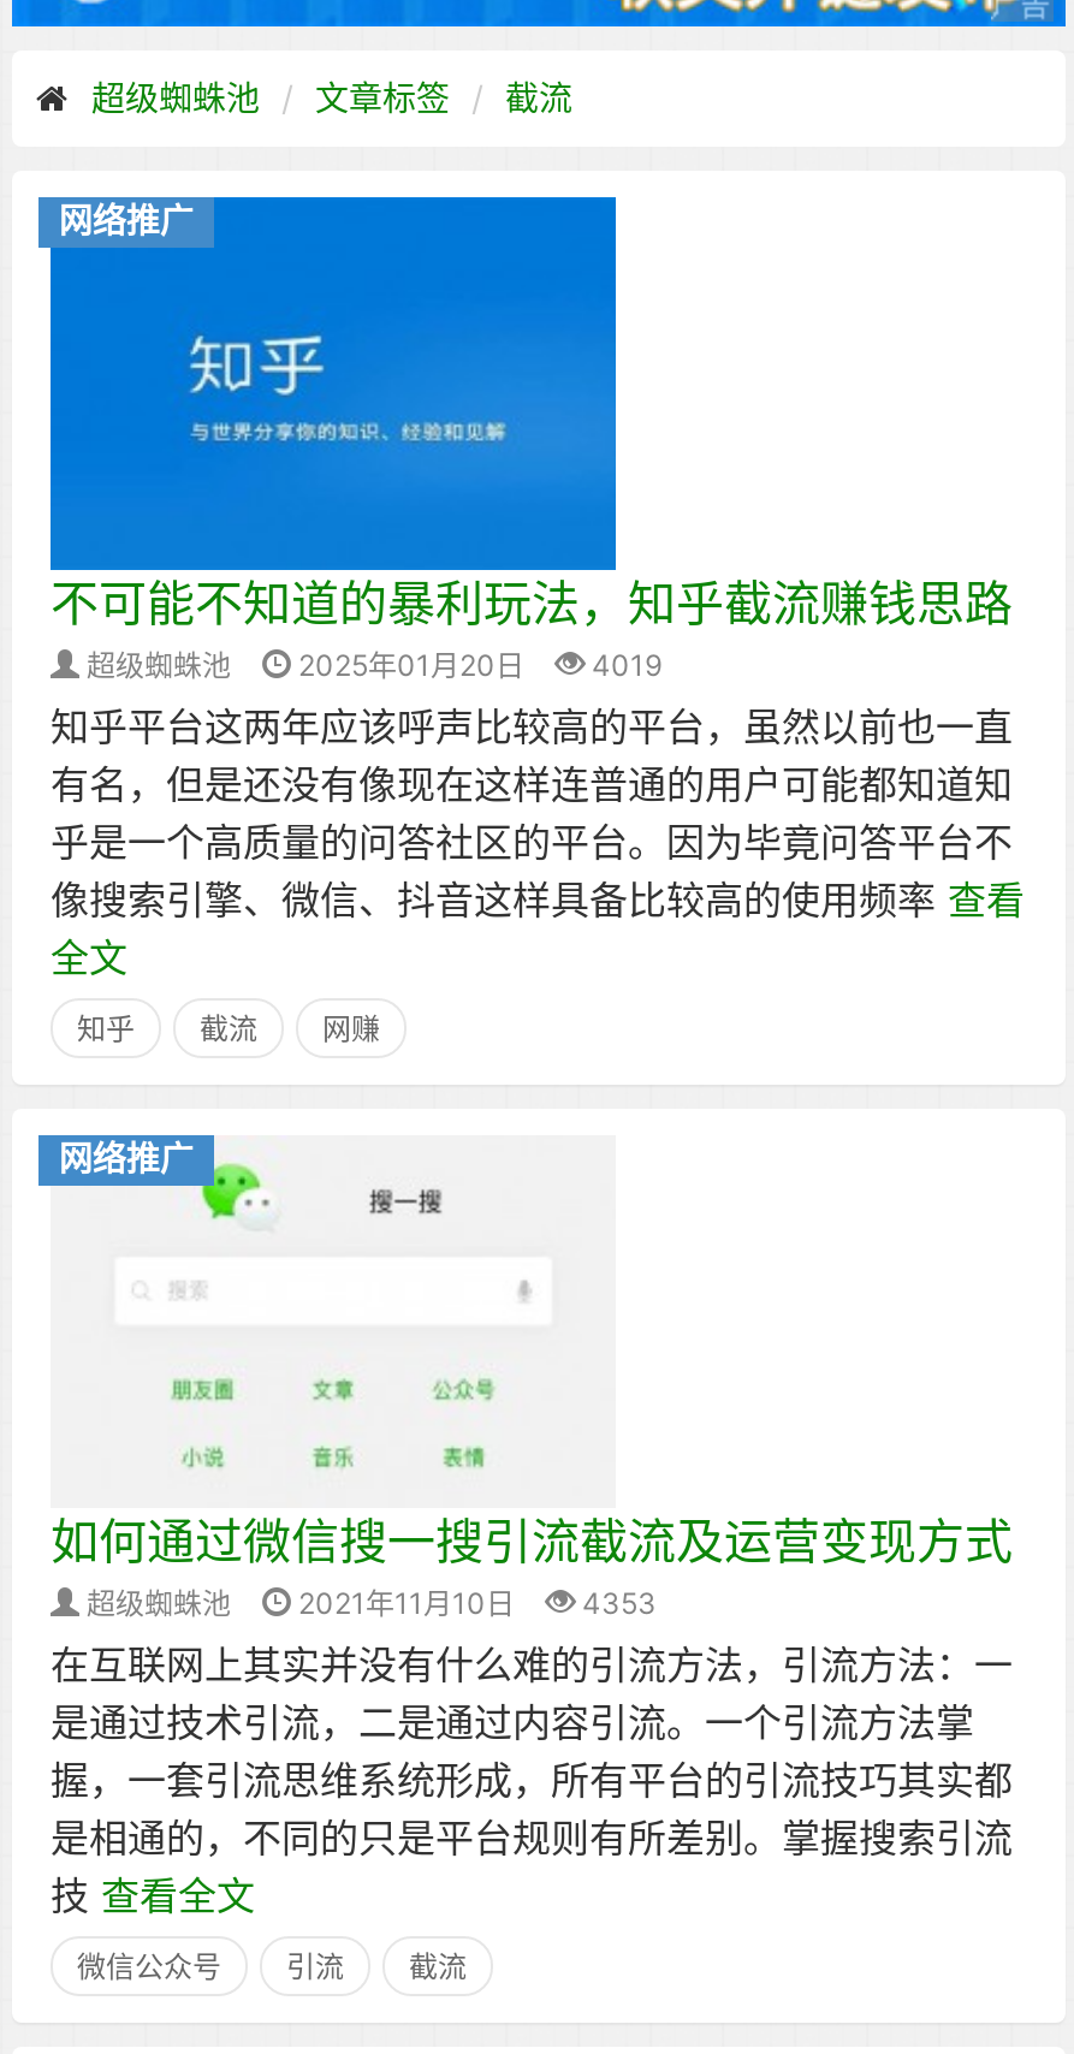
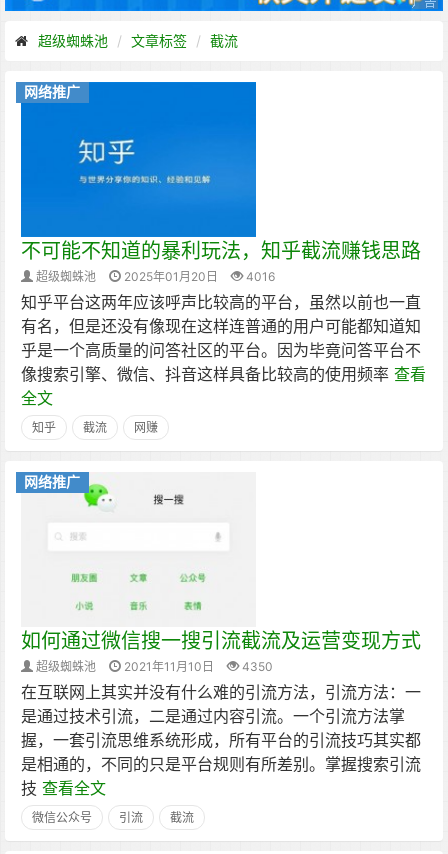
[87,647,661,683] 超级蜘蛛池 2025年01月20日 4019 -> [36,269,275,284] 超级蜘蛛池 2025年01月20日 4016
[87,1585,657,1621] 超级蜘蛛池 2021年11月10日 4353 -> [36,659,273,674] 超级蜘蛛池 2021年11月10日 4350

